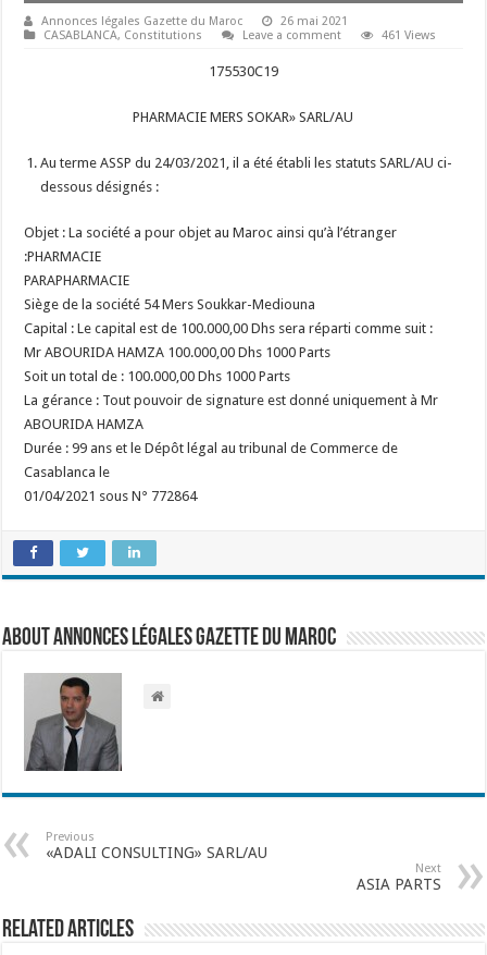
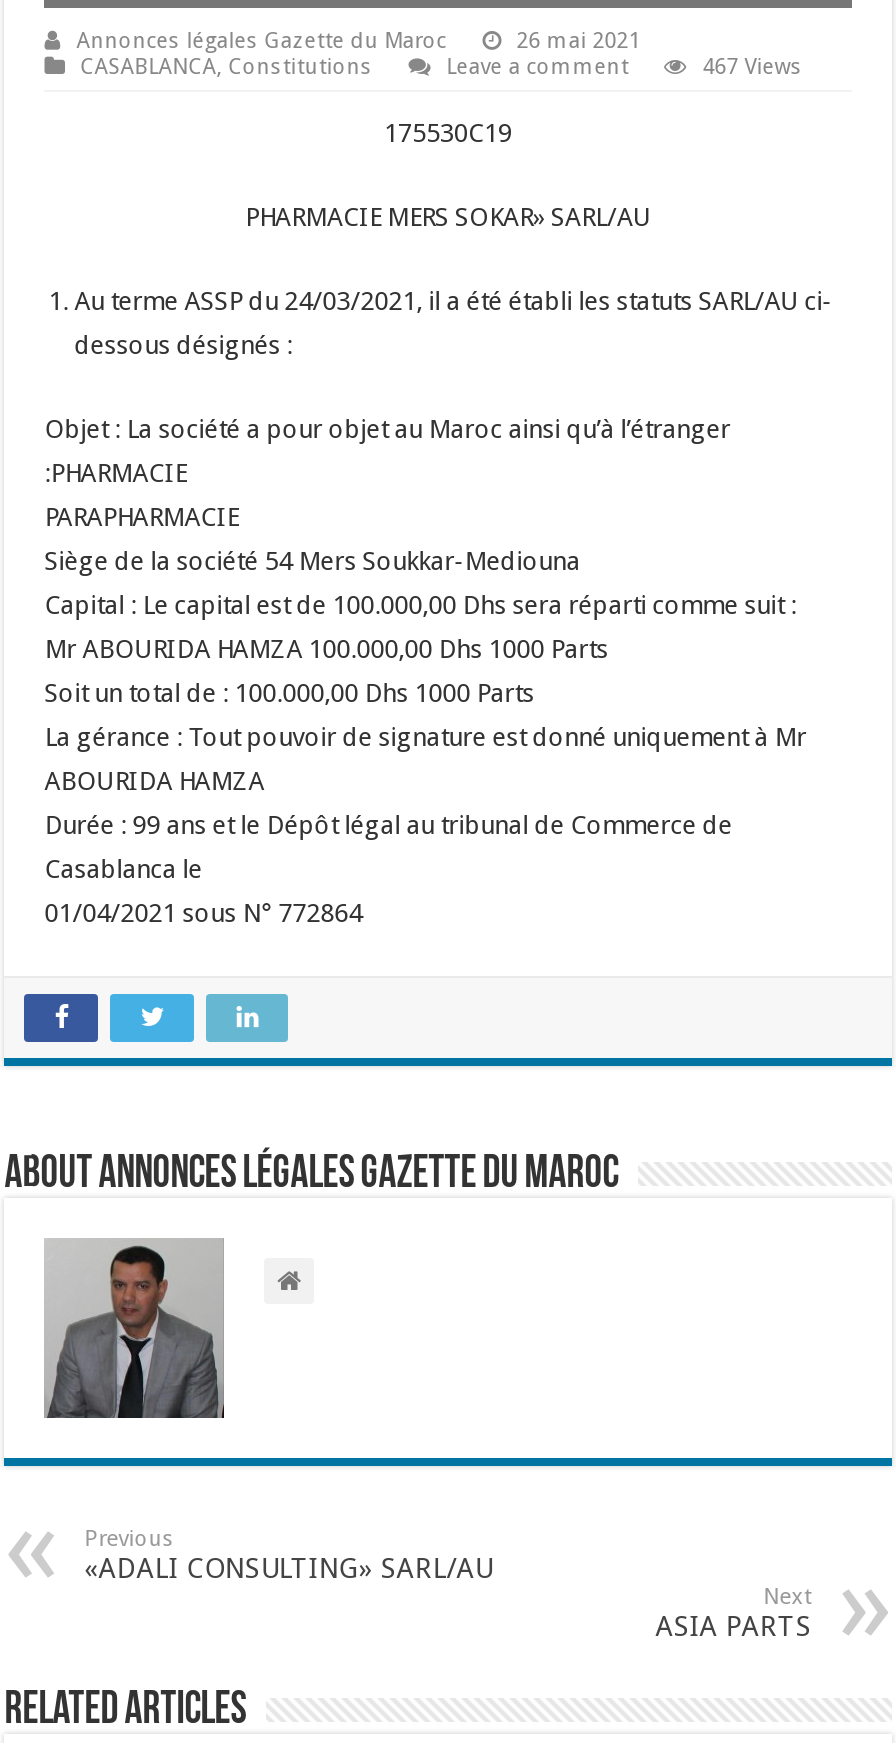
[382,28,436,42] 461 Views -> [702,54,802,80] 467 Views

